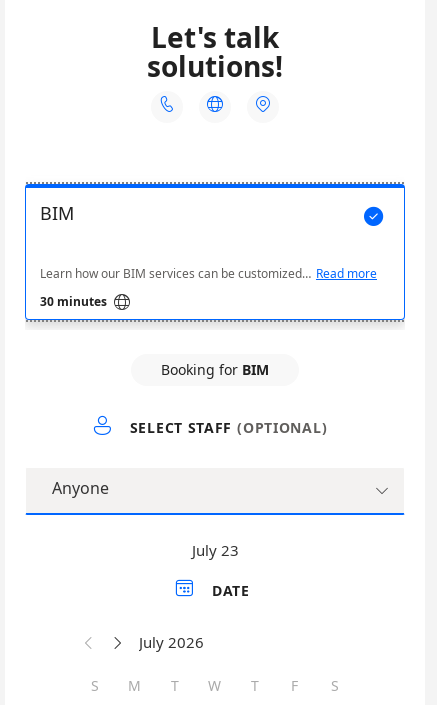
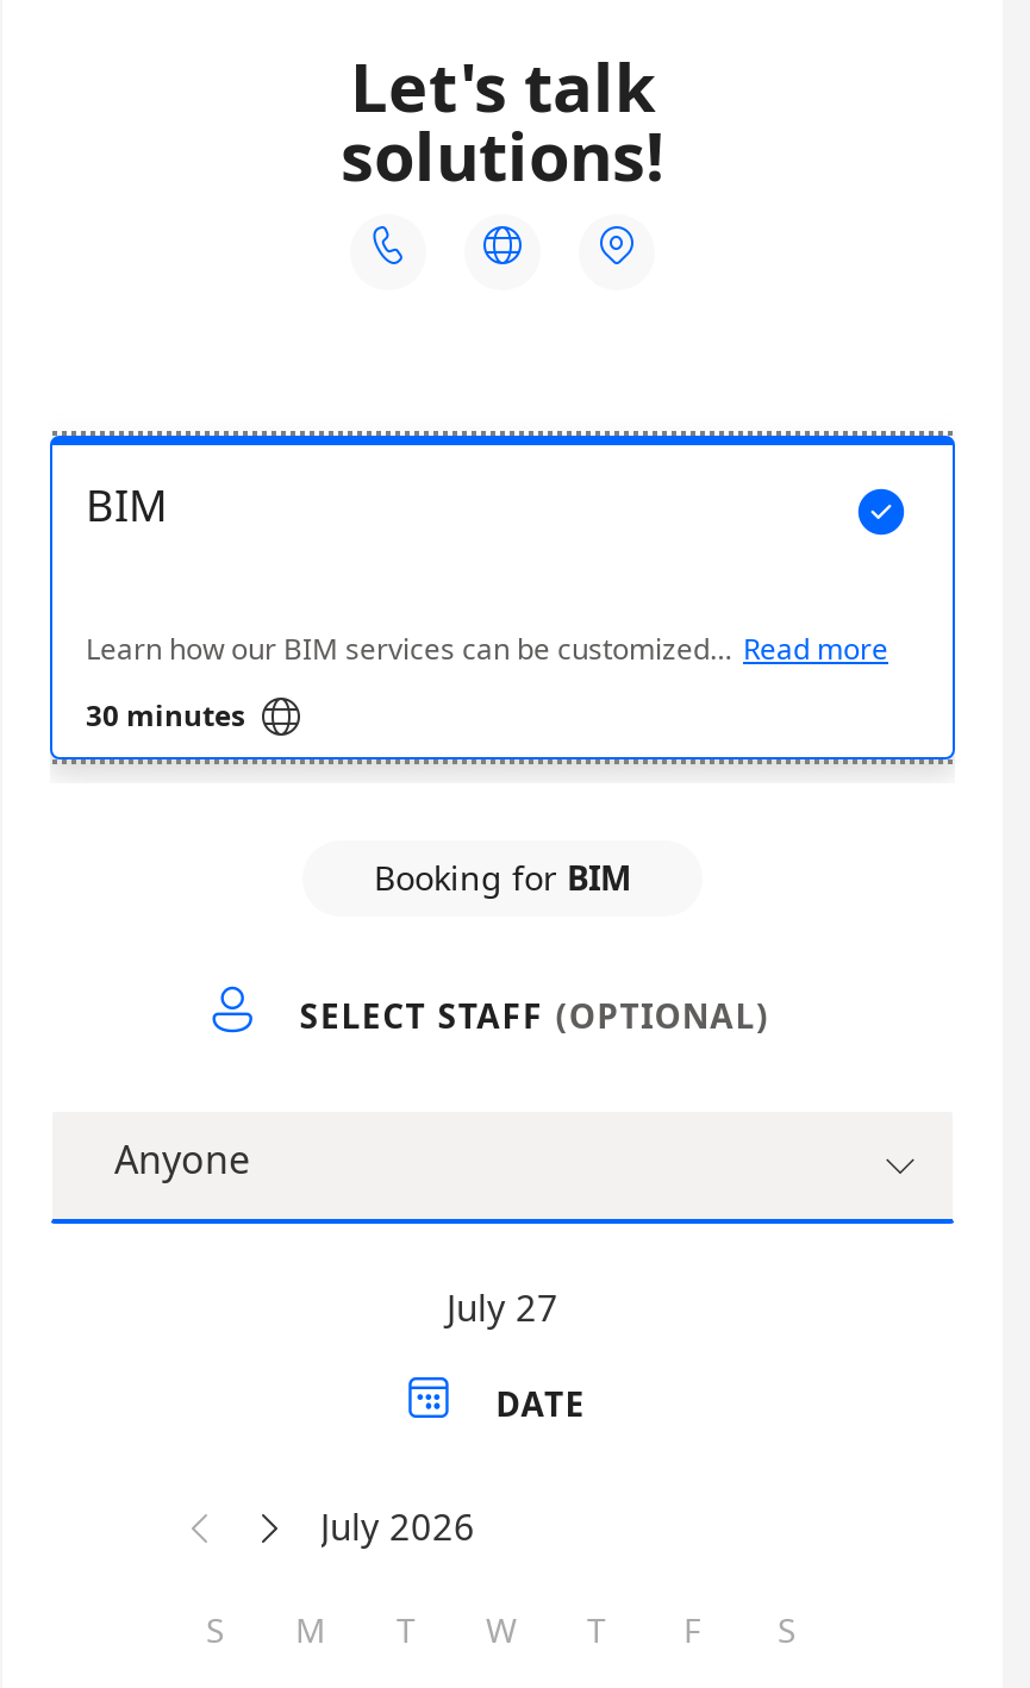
[191,540,238,560] July 23 -> [447,1283,558,1331] July 27

